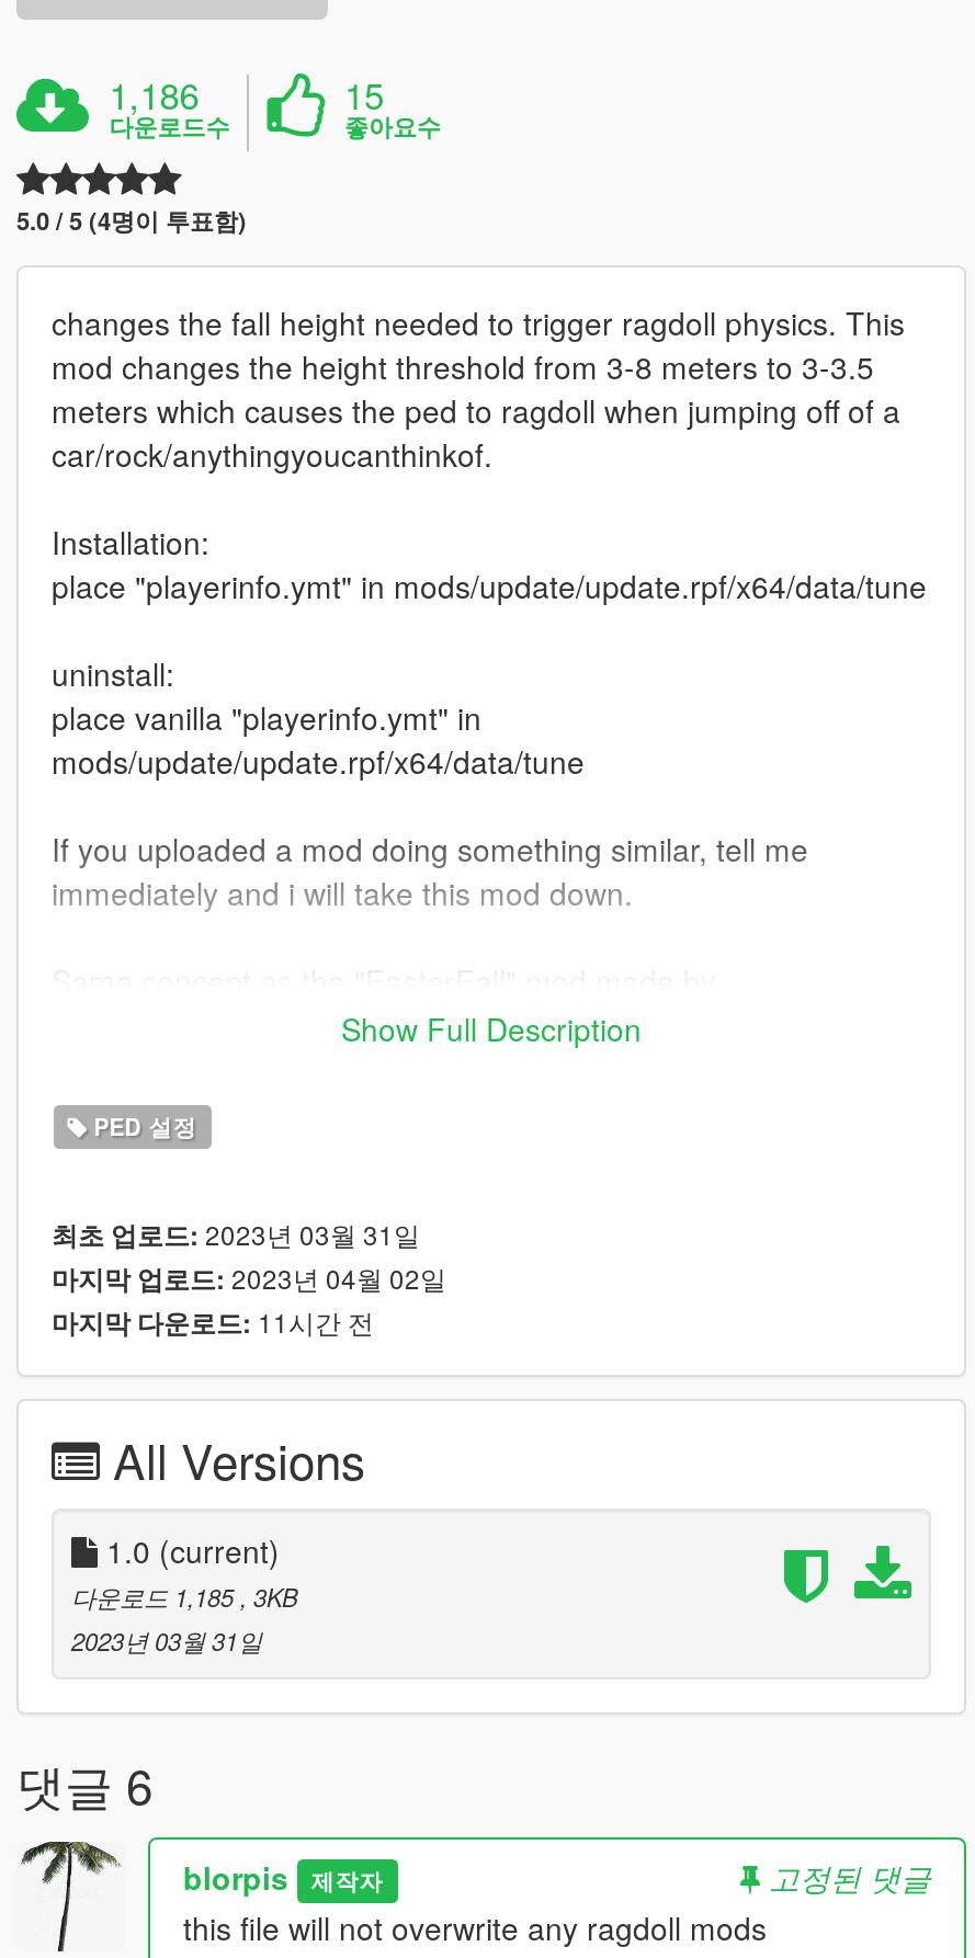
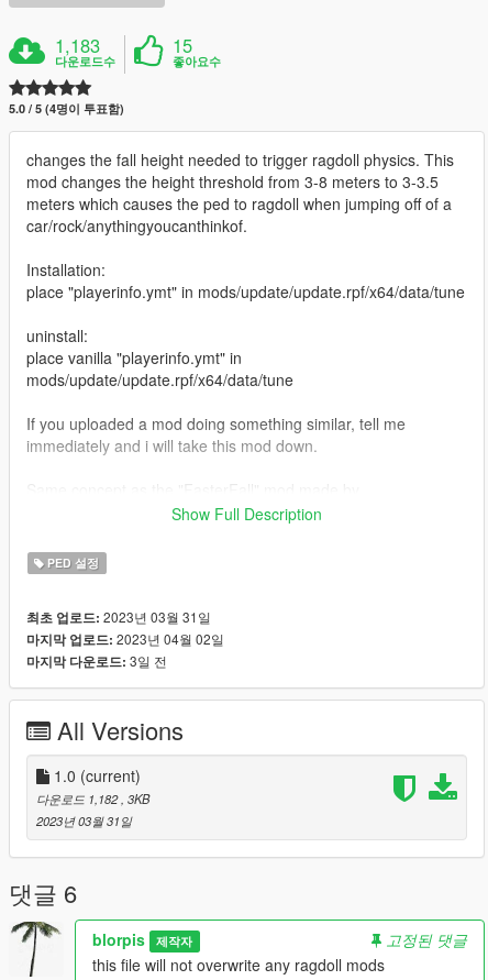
[109,68,199,121] 1,186 -> [55,32,100,58] 1,183
[52,1303,374,1342] 마지막 다운로드: 11시간 전 -> [26,651,167,671] 마지막 다운로드: 3일 전
[71,1579,297,1614] 다운로드 1,185, 3KB -> [36,790,149,807] 다운로드 1,182, 3KB

